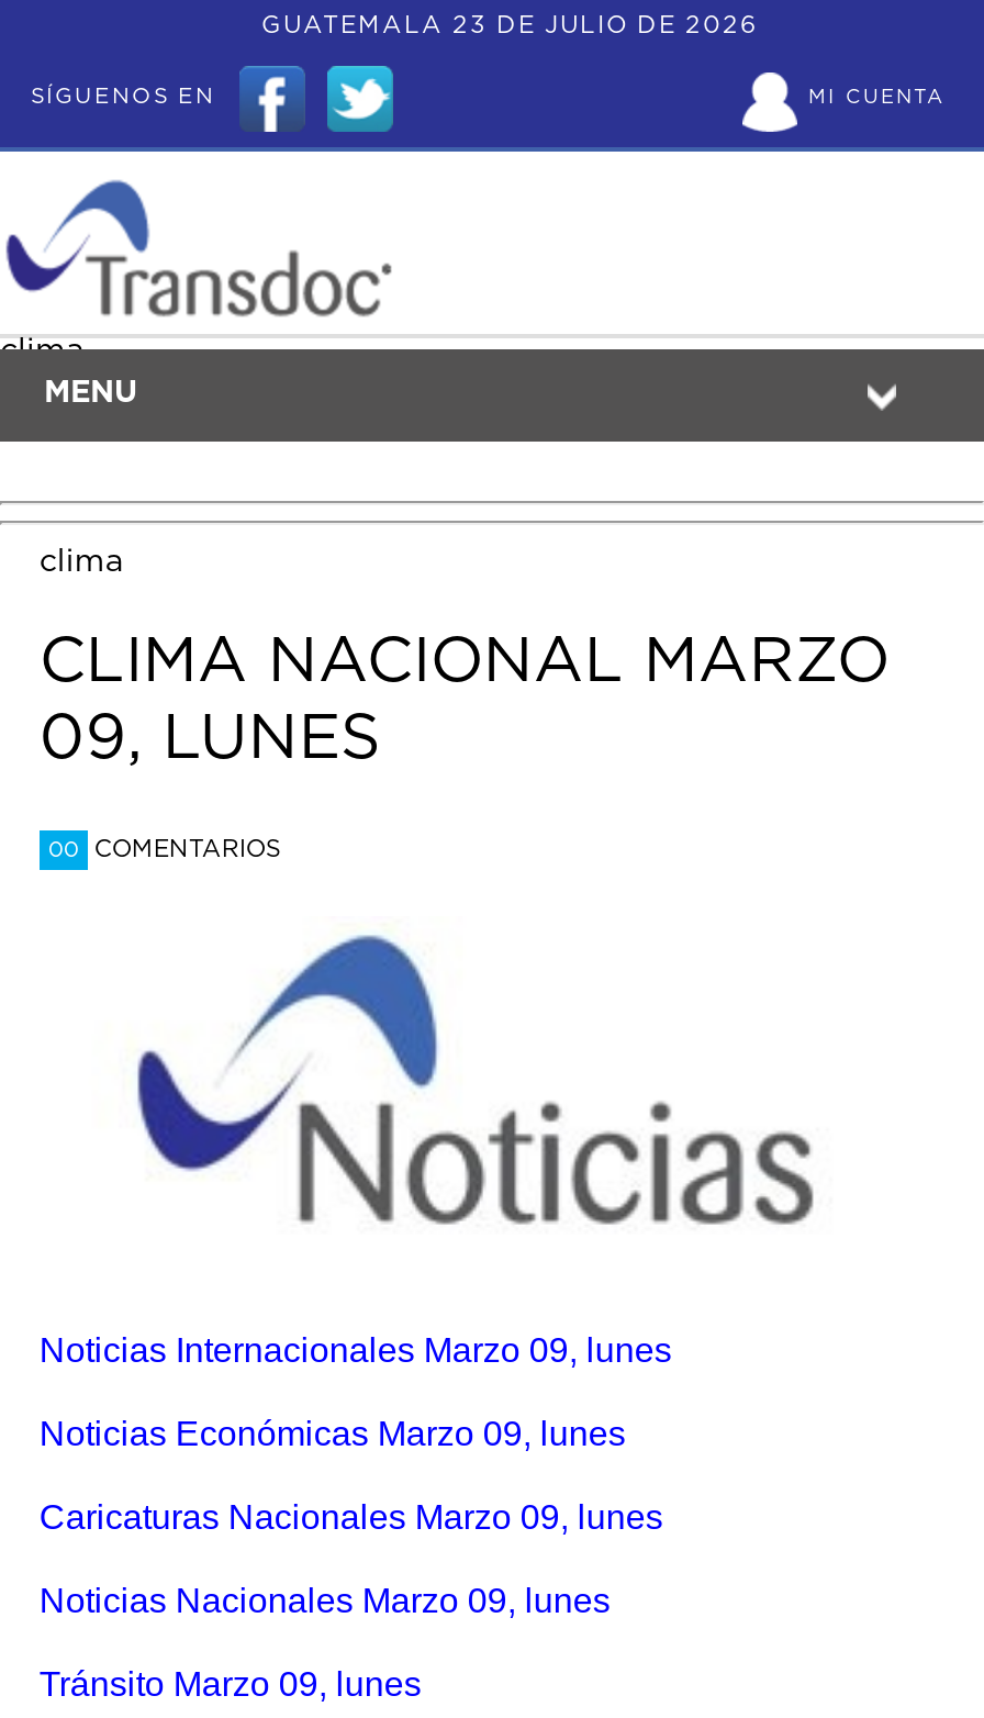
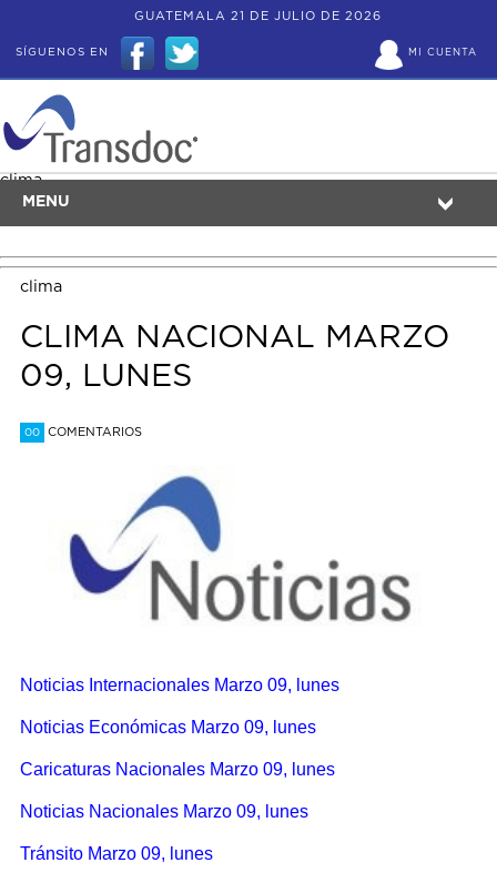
[261,13,758,37] GUATEMALA 23 DE JULIO DE 2026 -> [134,10,381,22] GUATEMALA 21 DE JULIO DE 2026

